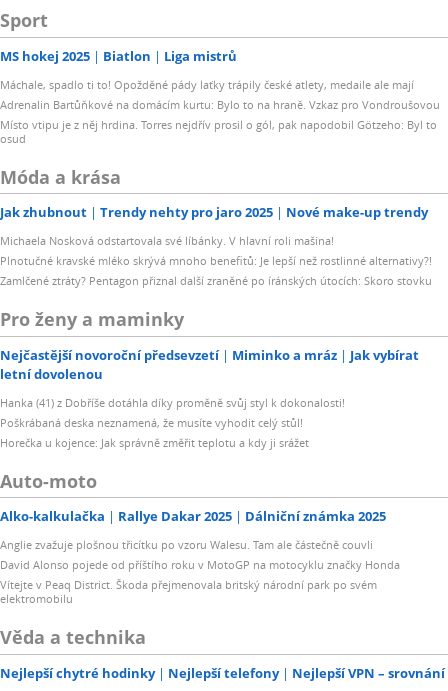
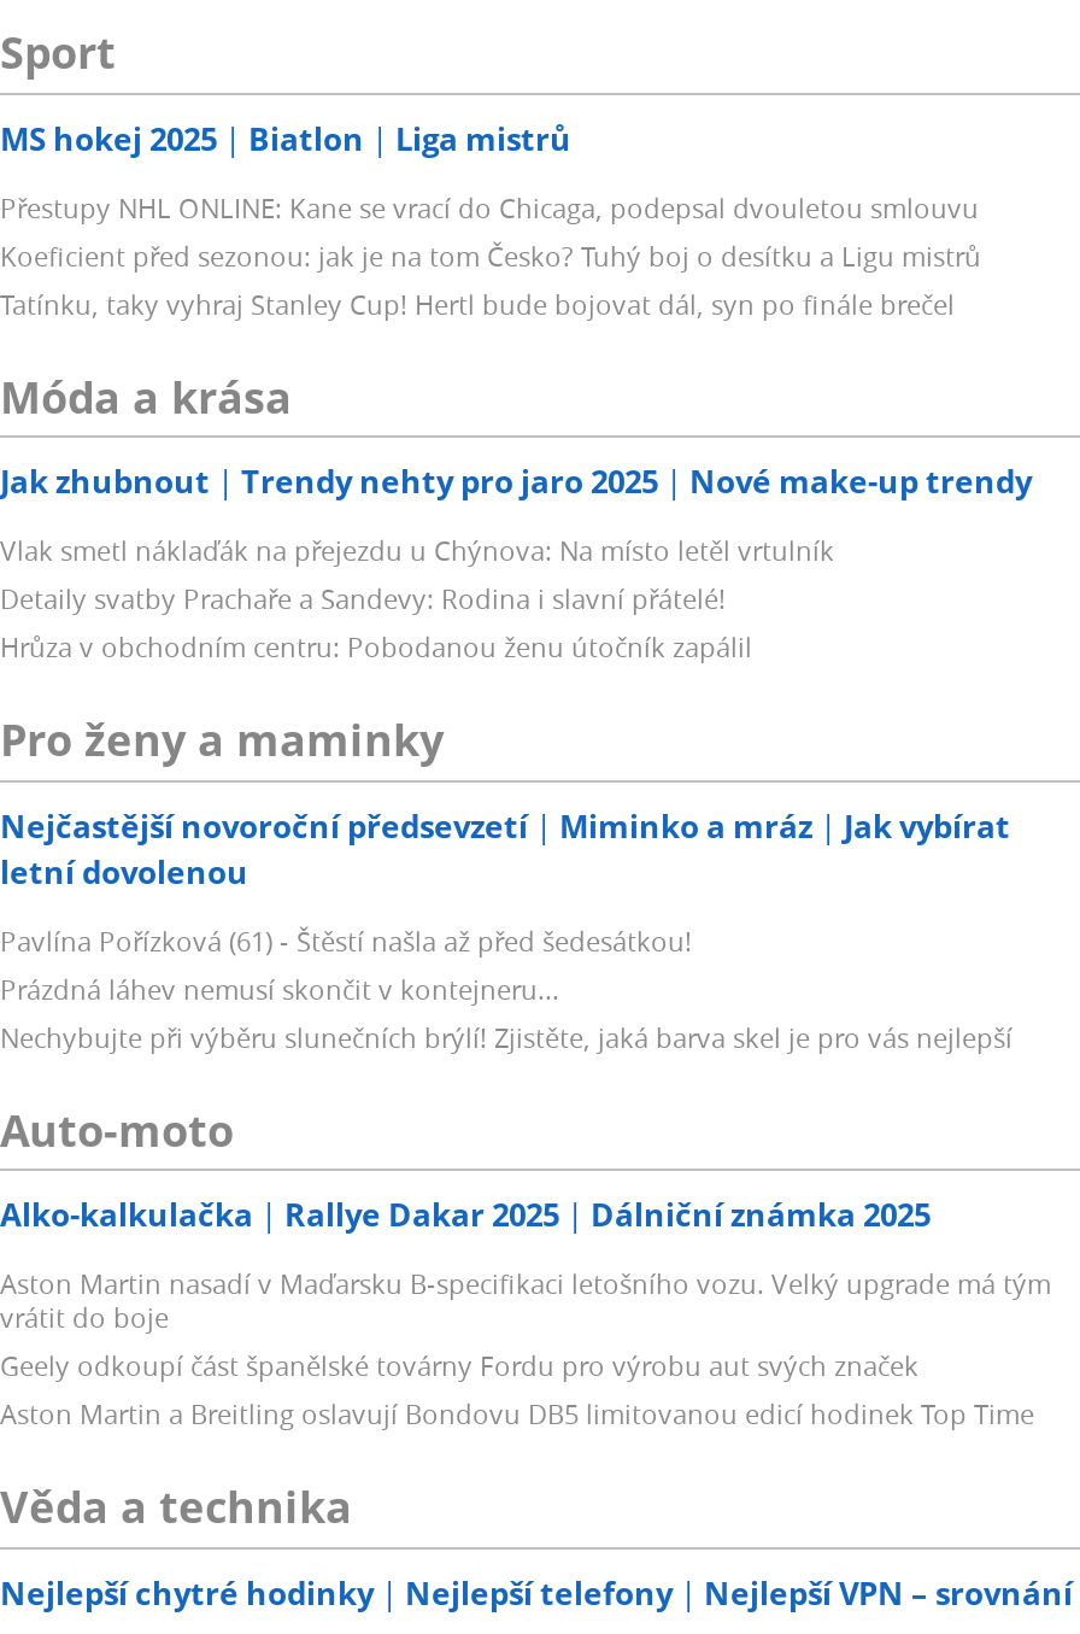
[0,77,440,146] Máchale, spadlo ti to! Opožděné pády laťky trápily české atlety, medaile ale mají | Adrenalin Bartůňkové na domácím kurtu: Bylo to na hraně. Vzkaz pro Vondroušovou | Místo vtipu je z něj hrdina. Torres nejdřív prosil o gól, pak napodobil Götzeho: Byl to | osud -> [0,189,981,321] Přestupy NHL ONLINE: Kane se vrací do Chicaga, podepsal dvouletou smlouvu | Koeficient před sezonou: jak je na tom Česko? Tuhý boj o desítku a Ligu mistrů | Tatínku, taky vyhraj Stanley Cup! Hertl bude bojovat dál, syn po finále brečel
[0,233,432,288] Michaela Nosková odstartovala své líbánky. V hlavní roli mašina! | Plnotučné kravské mléko skrývá mnoho benefitů: Je lepší než rostlinné alternativy?! | Zamlčené ztráty? Pentagon přiznal další zraněné po íránských útocích: Skoro stovku -> [0,533,834,665] Vlak smetl náklaďák na přejezdu u Chýnova: Na místo letěl vrtulník | Detaily svatby Prachaře a Sandevy: Rodina i slavní přátelé! | Hrůza v obchodním centru: Pobodanou ženu útočník zapálil
[0,395,345,450] Hanka (41) z Dobříše dotáhla díky proměně svůj styl k dokonalosti! | Poškrábaná deska neznamená, že musíte vyhodit celý stůl! | Horečka u kojence: Jak správně změřit teplotu a kdy ji srážet -> [0,922,1012,1055] Pavlína Pořízková (61) - Štěstí našla až před šedesátkou! | Prázdná láhev nemusí skončit v kontejneru... | Nechybujte při výběru slunečních brýlí! Zjistěte, jaká barva skel je pro vás nejlepší
[0,537,400,606] Anglie zvažuje plošnou třicítku po vzoru Walesu. Tam ale částečně couvli | David Alonso pojede od příštího roku v MotoGP na motocyklu značky Honda | Vítejte v Peaq District. Škoda přejmenovala britský národní park po svém | elektromobilu -> [0,1266,1051,1432] Aston Martin nasadí v Maďarsku B-specifikaci letošního vozu. Velký upgrade má tým | vrátit do boje | Geely odkoupí část španělské továrny Fordu pro výrobu aut svých značek | Aston Martin a Breitling oslavují Bondovu DB5 limitovanou edicí hodinek Top Time

